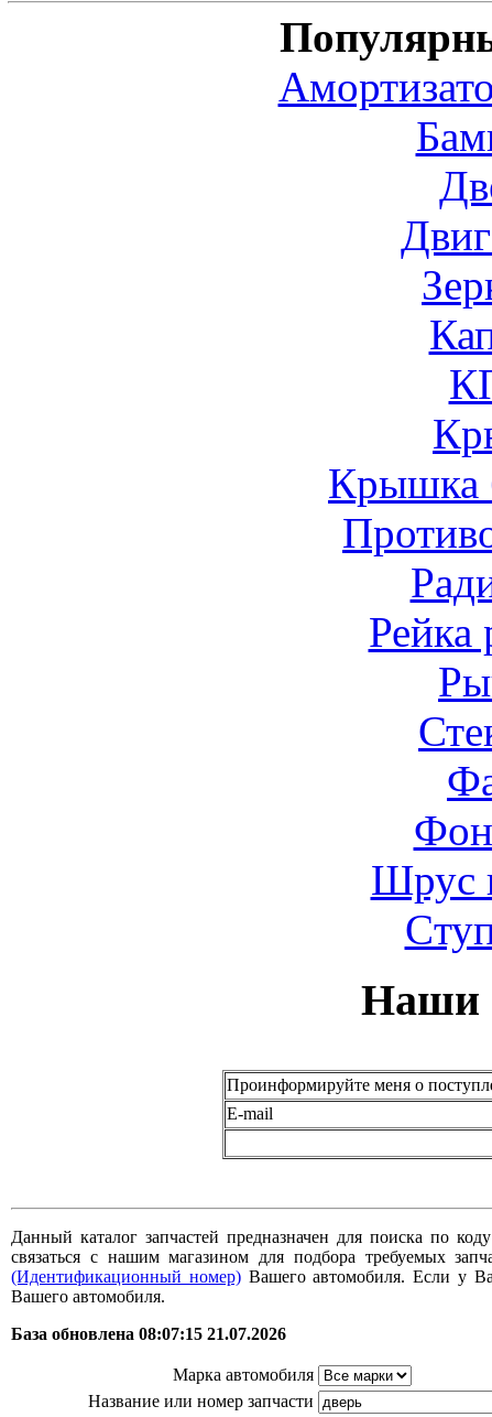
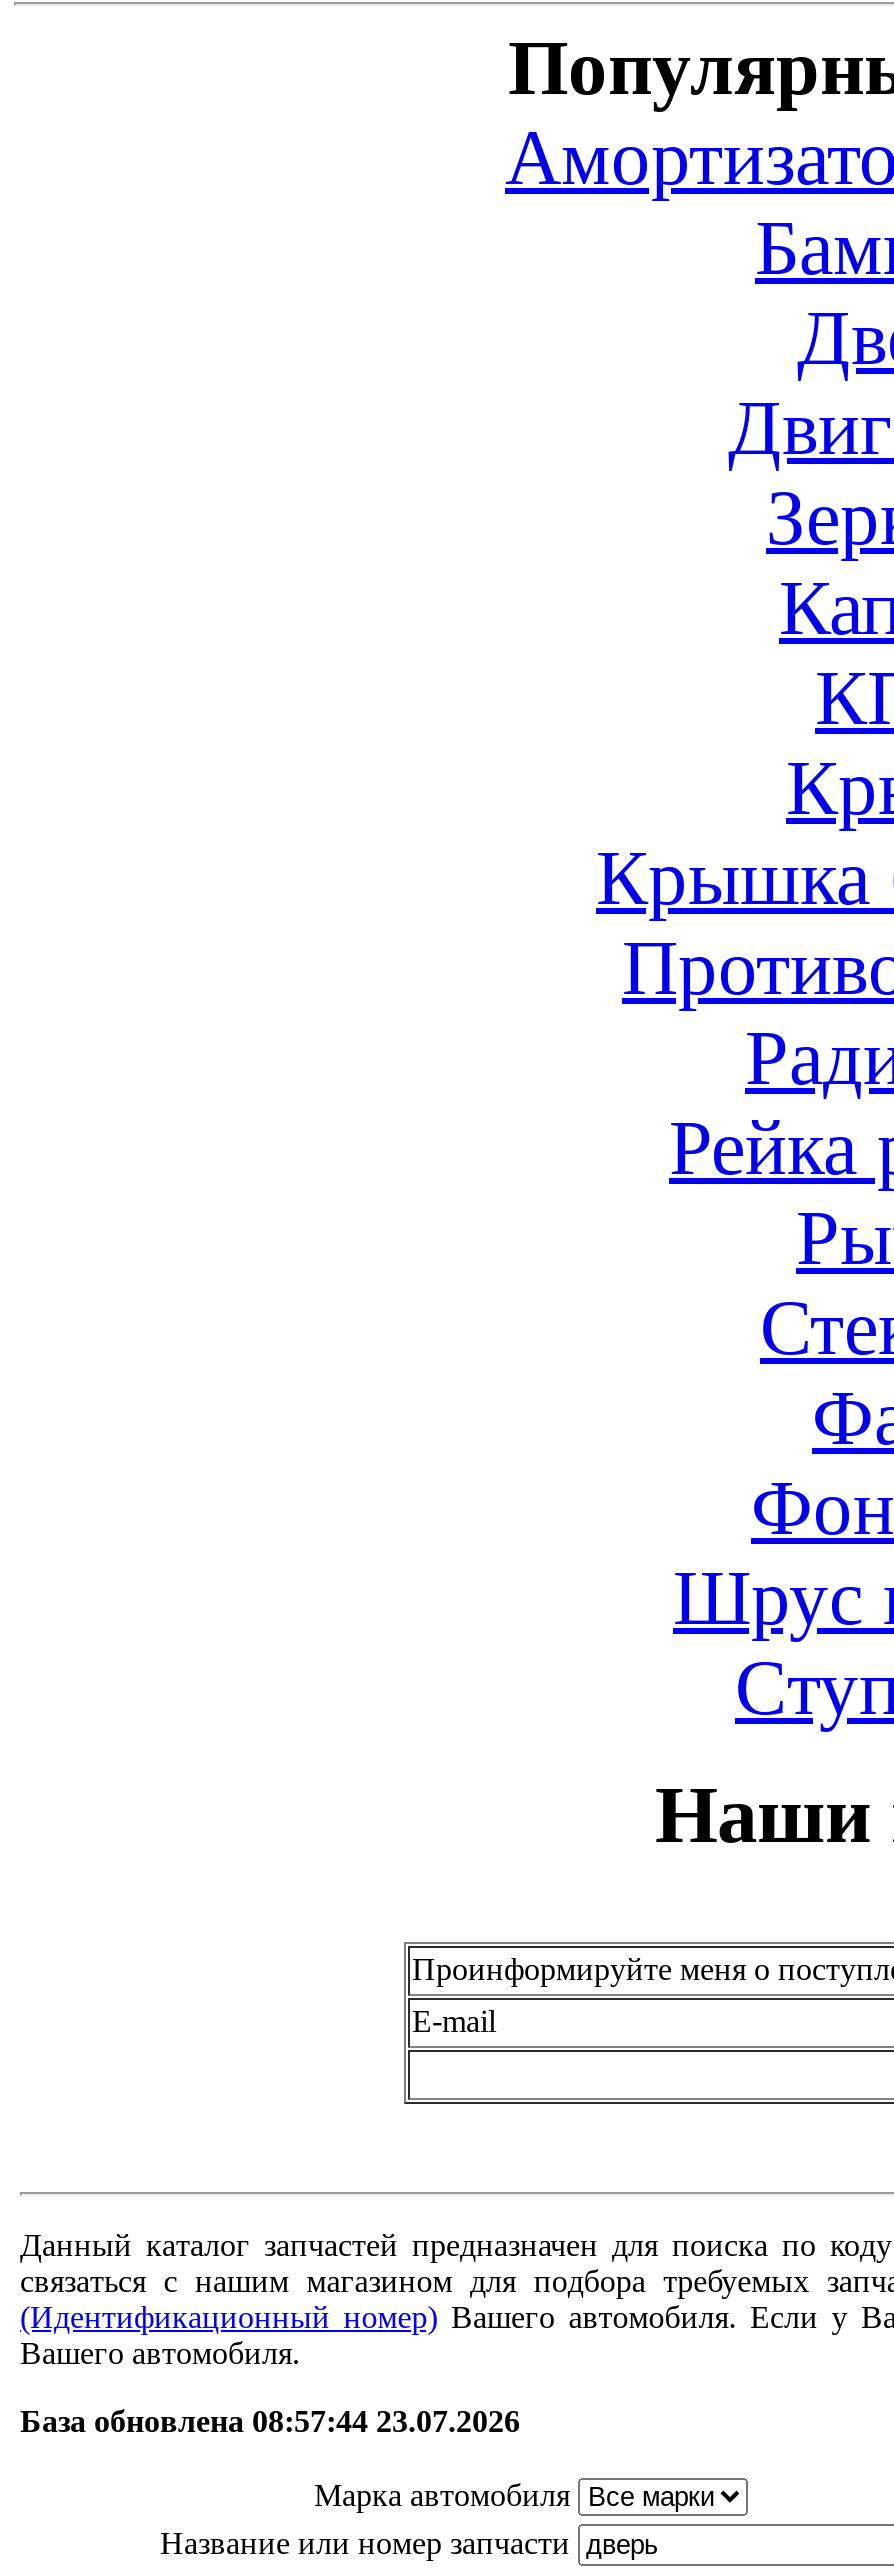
[11,1325,286,1343] База обновлена 08:07:15 21.07.2026 -> [20,2404,520,2438] База обновлена 08:57:44 23.07.2026

